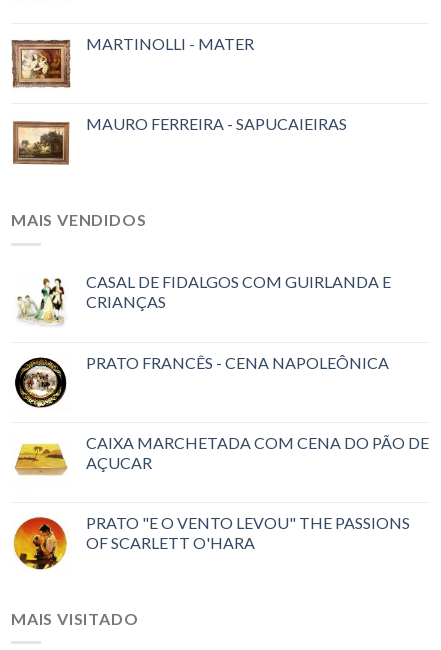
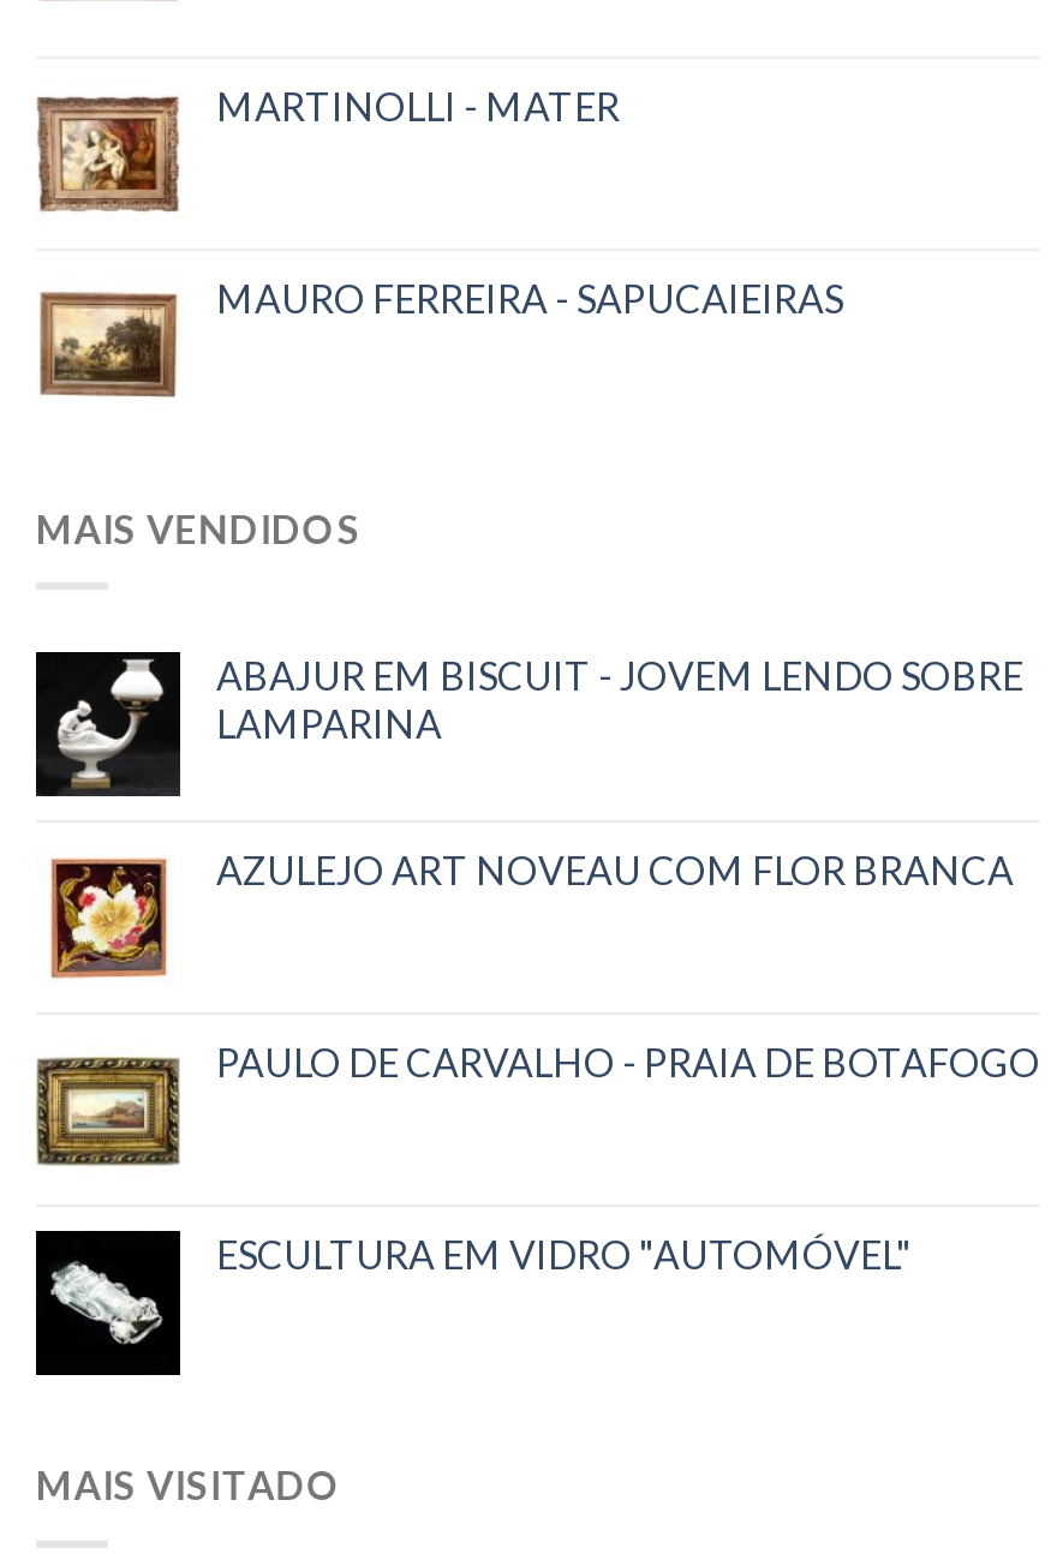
[11,271,391,332] [image] | CASAL DE FIDALGOS COM GUIRLANDA E | CRIANÇAS -> [34,649,1023,800] [image] | ABAJUR EM BISCUIT - JOVEM LENDO SOBRE | LAMPARINA
[14,353,389,408] [image] | PRATO FRANCÊS - CENA NAPOLEÔNICA -> [46,847,1014,980] [image] | AZULEJO ART NOVEAU COM FLOR BRANCA
[11,433,429,485] [image] | CAIXA MARCHETADA COM CENA DO PÃO DE | AÇUCAR -> [34,1040,1040,1167] [image] | PAULO DE CARVALHO - PRAIA DE BOTAFOGO
[11,512,410,573] [image] | PRATO "E O VENTO LEVOU" THE PASSIONS | OF SCARLETT O'HARA -> [34,1227,913,1379] [image] | ESCULTURA EM VIDRO "AUTOMÓVEL"

